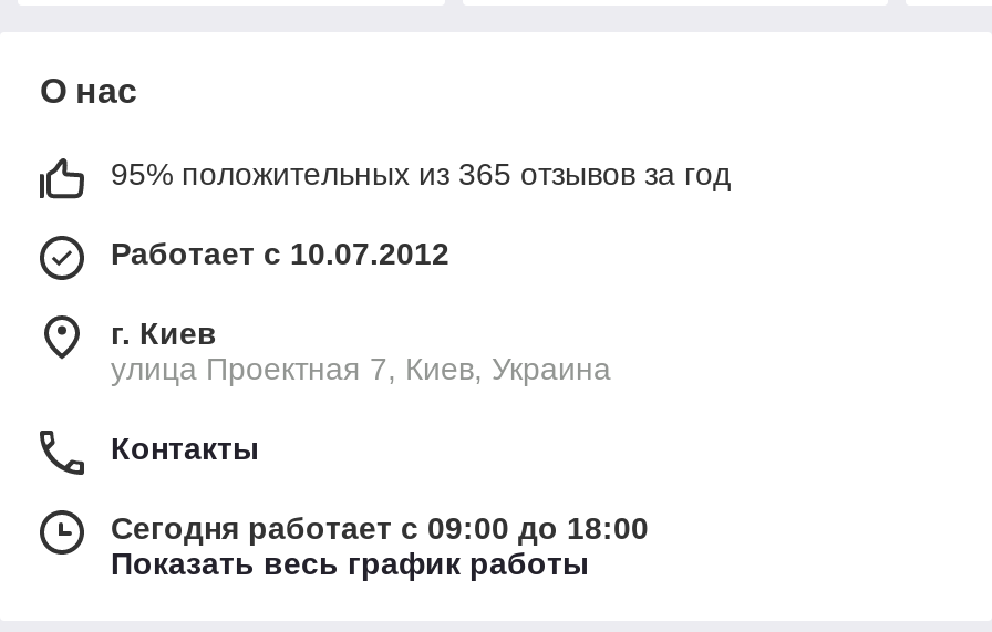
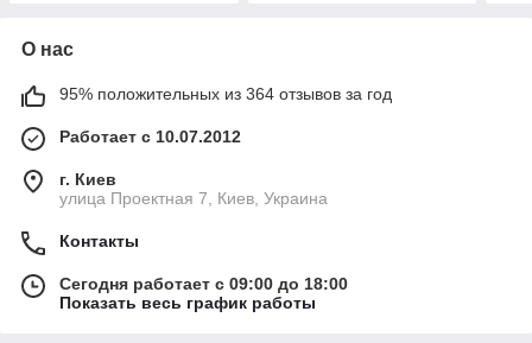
[111,156,731,191] 95% положительных из 365 отзывов за год -> [59,84,392,103] 95% положительных из 364 отзывов за год

